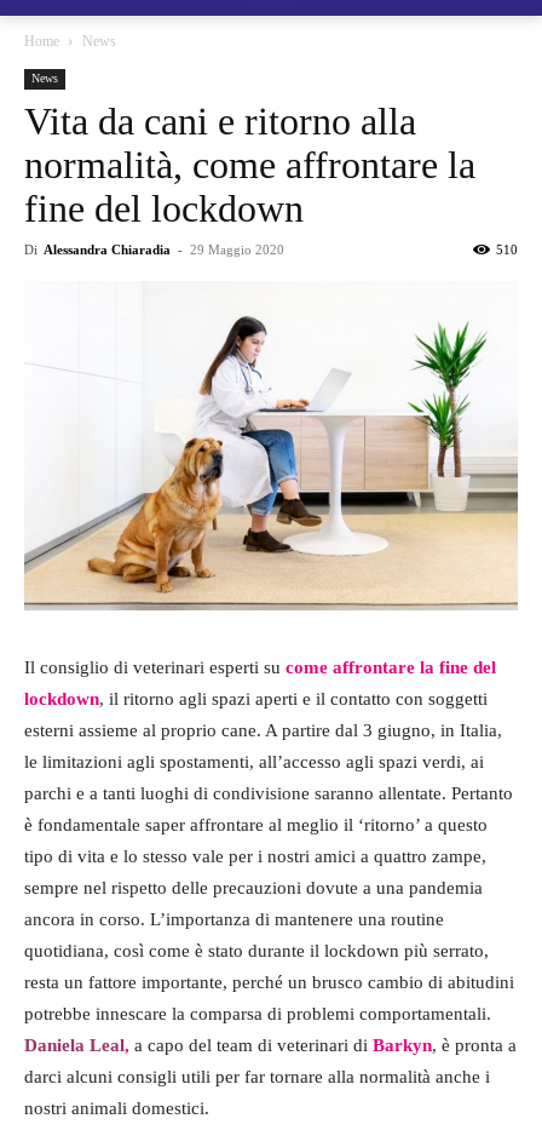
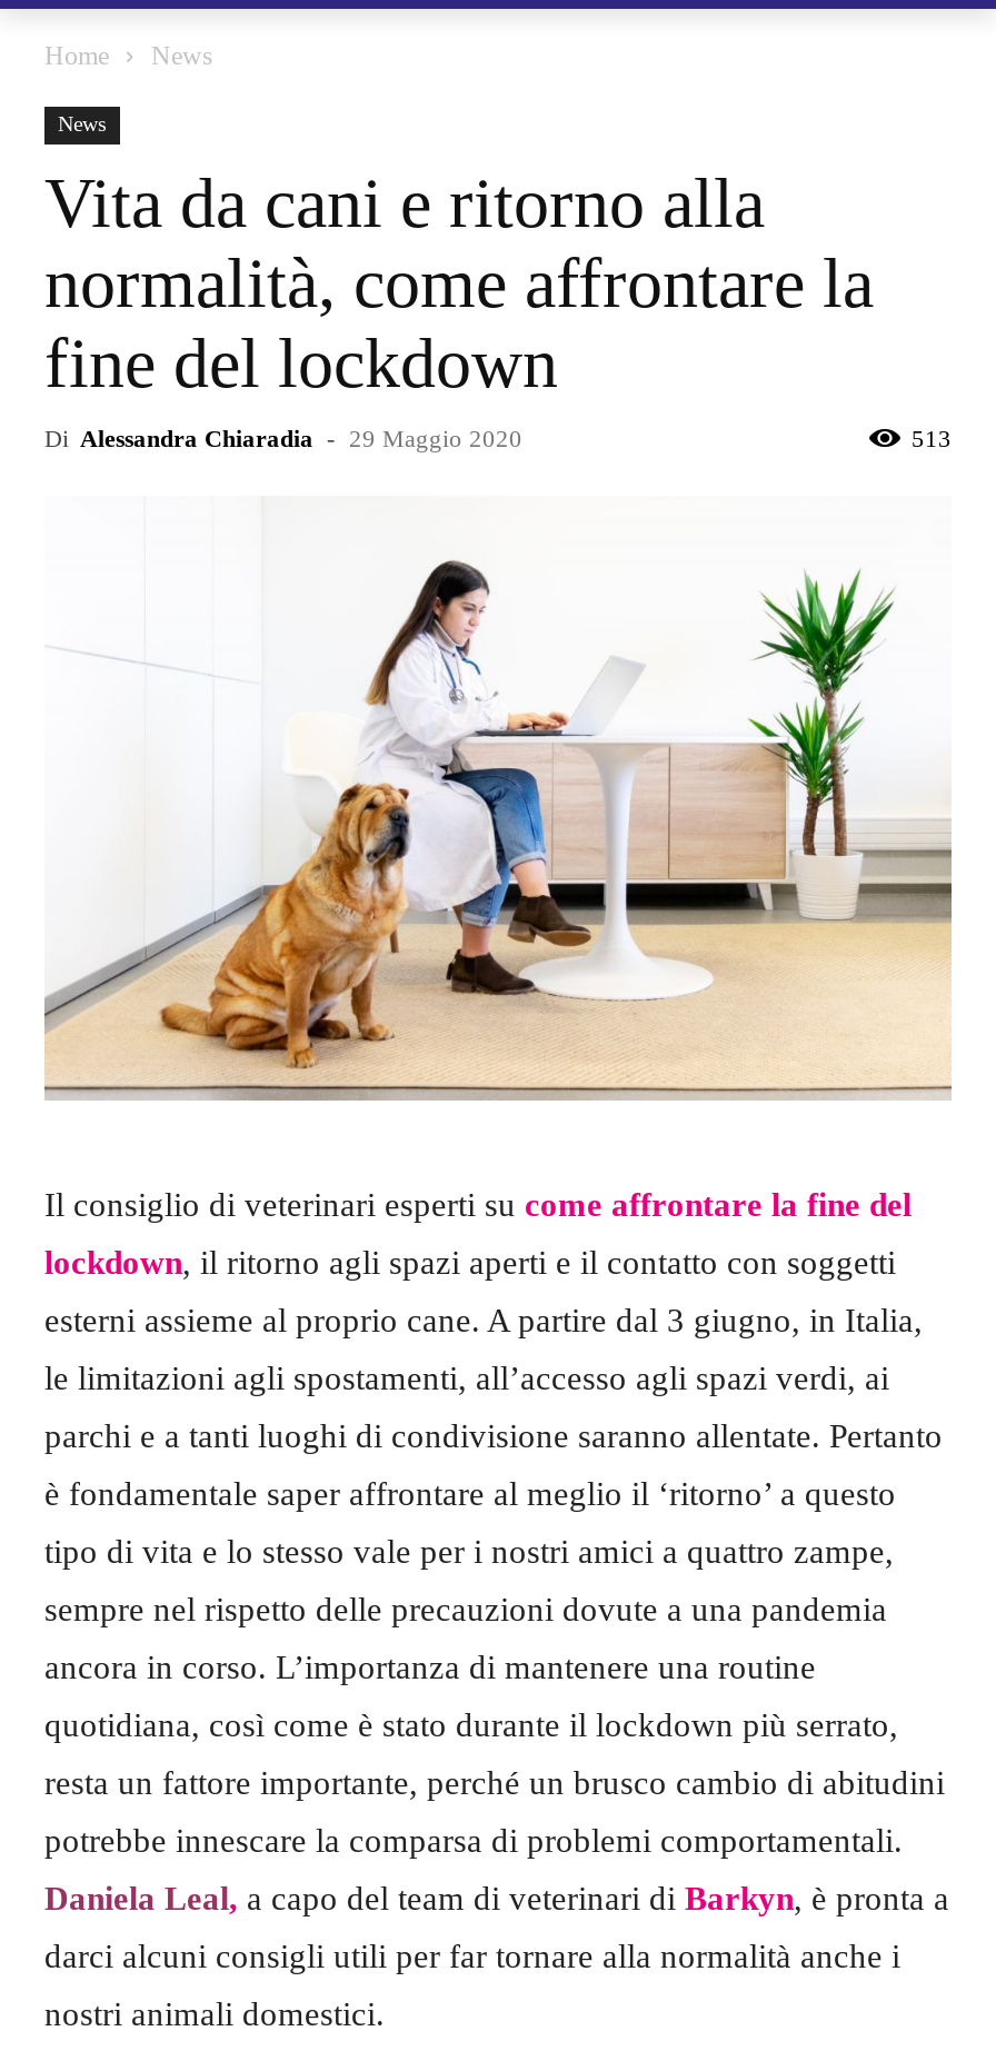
[496,242,518,257] 510 -> [912,425,952,451] 513

